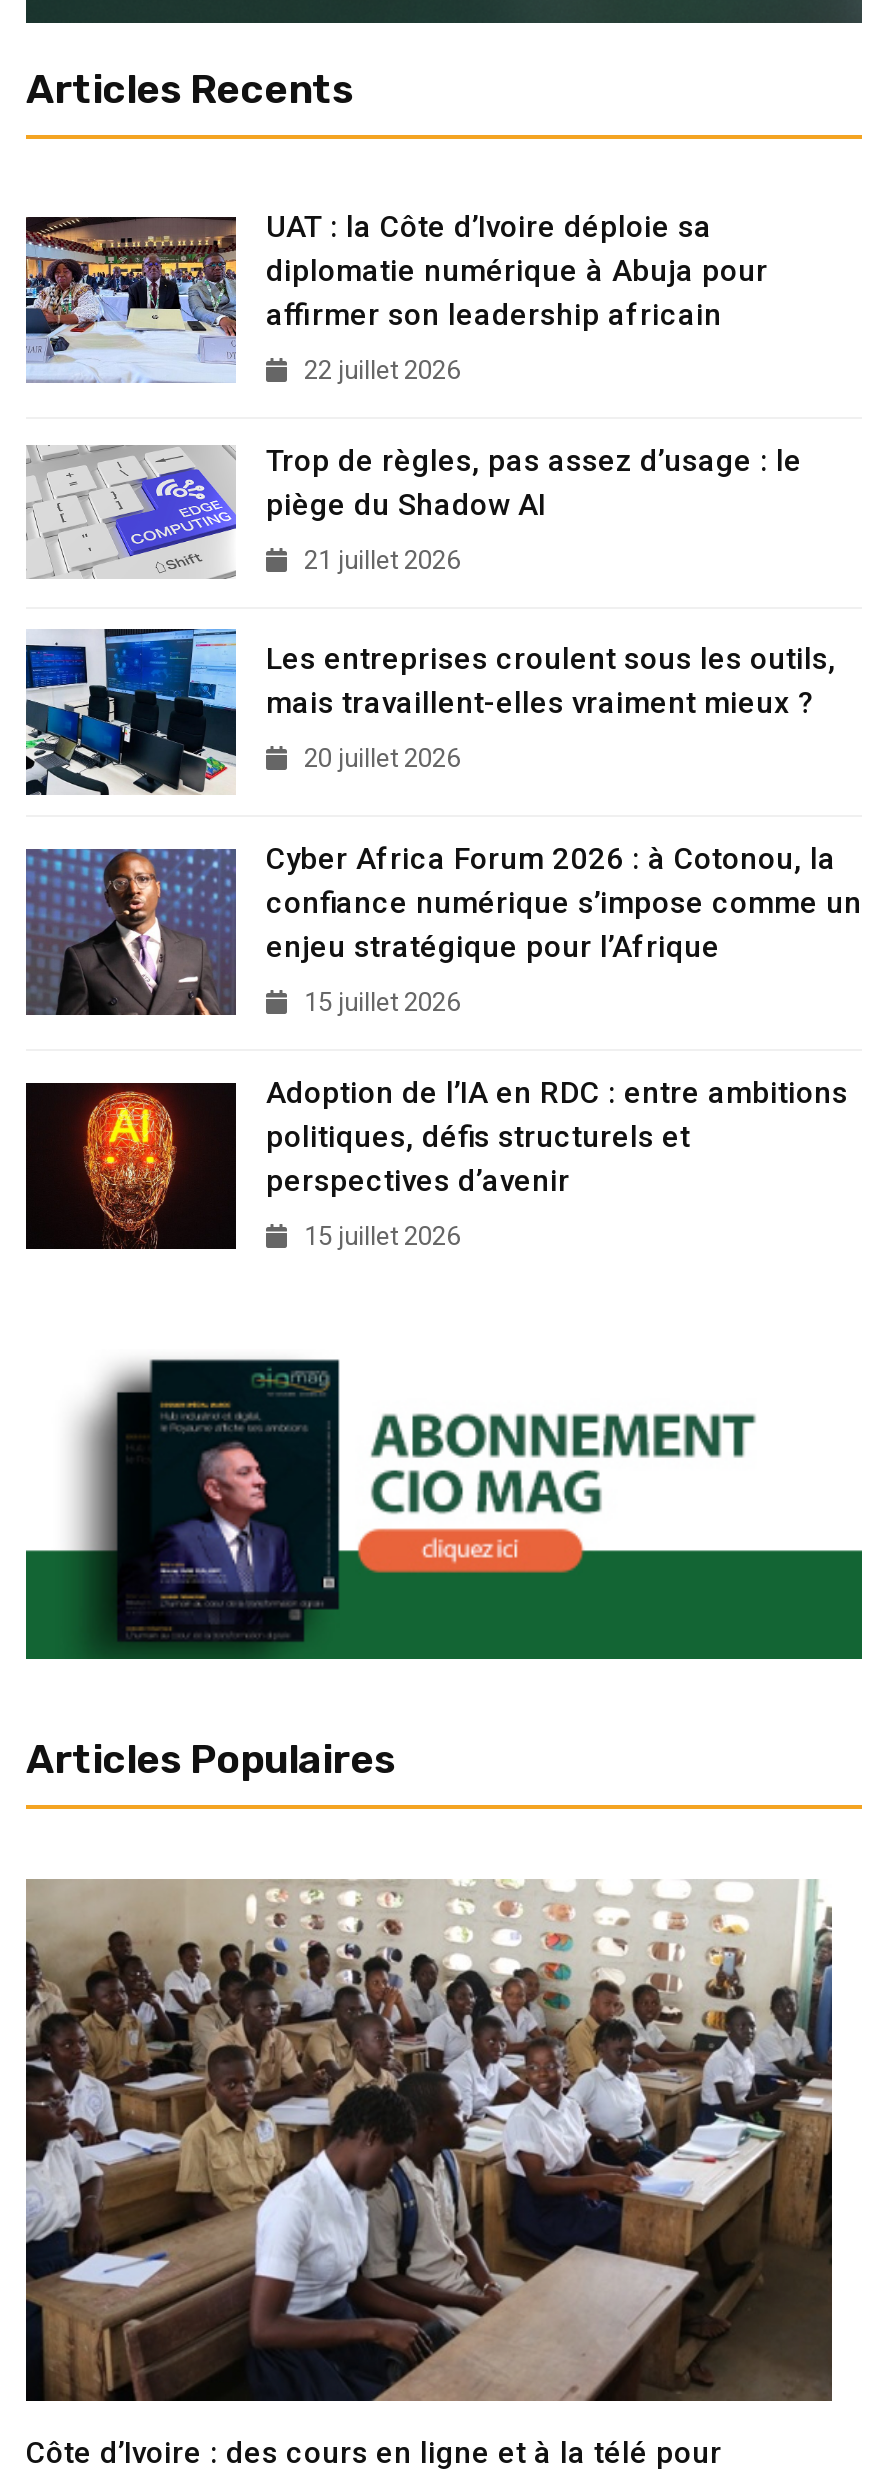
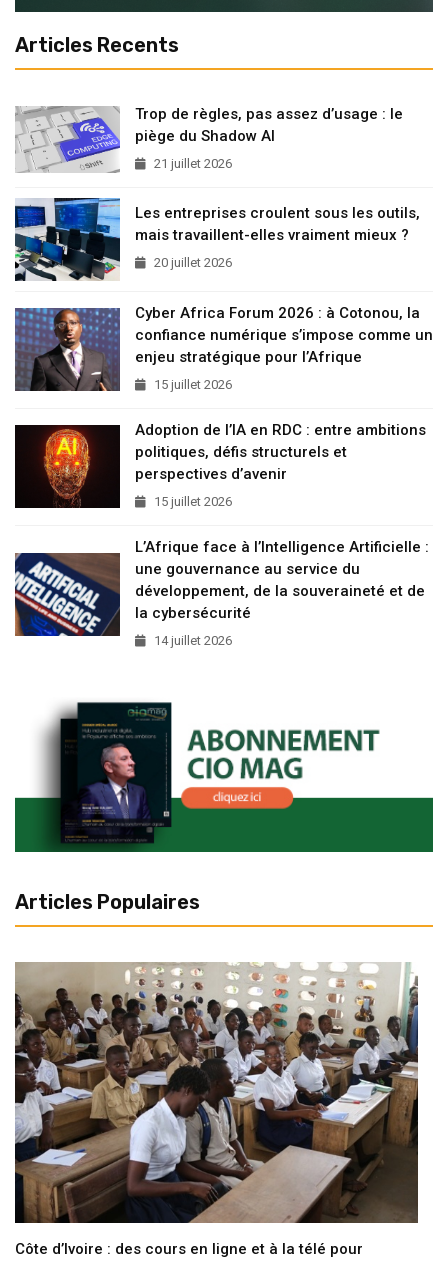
[24,210,768,386] [image] | UAT : la Côte d’Ivoire déploie sa | diplomatie numérique à Abuja pour | affirmer son leadership africain | 22 juillet 2026 -> none
moved [28,444,862,1252] -> [16,105,433,509]: [image] | Trop de règles, pas assez d’usage : le | piège du Shadow AI | ... | perspectives d’avenir | 15 juillet 2026
none -> [14,538,429,648] [image] | L’Afrique face à l’Intelligence Artificielle : | une gouvernance au service du | développement, de la souveraineté et de | la cybersécurité | 14 juillet 2026

